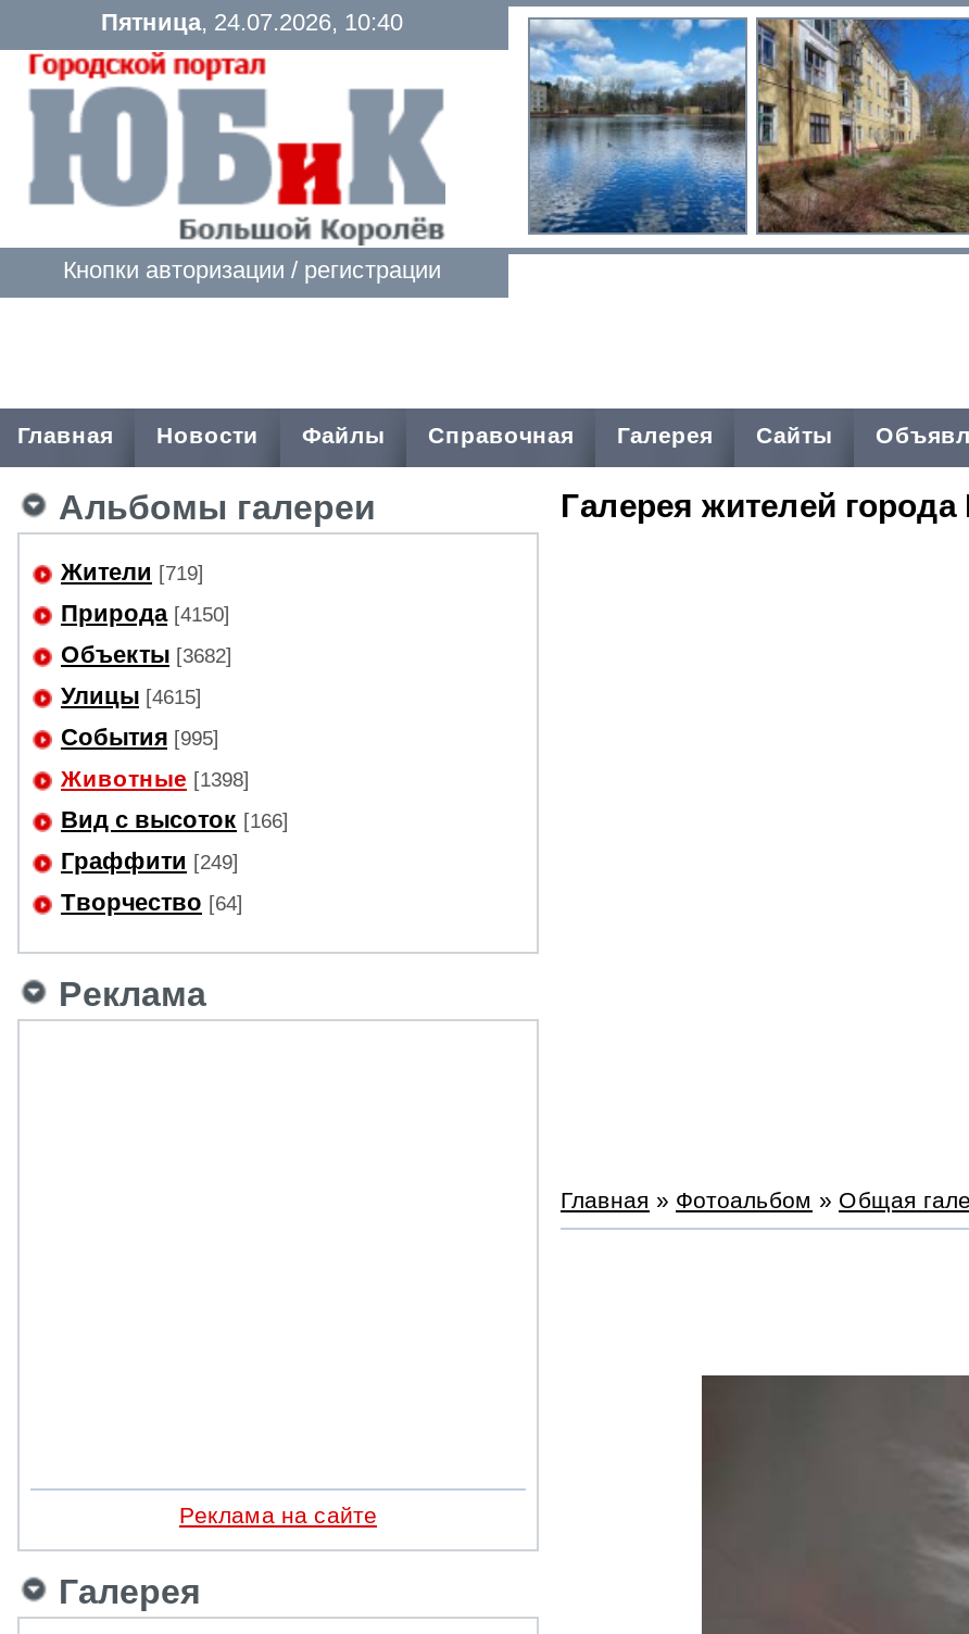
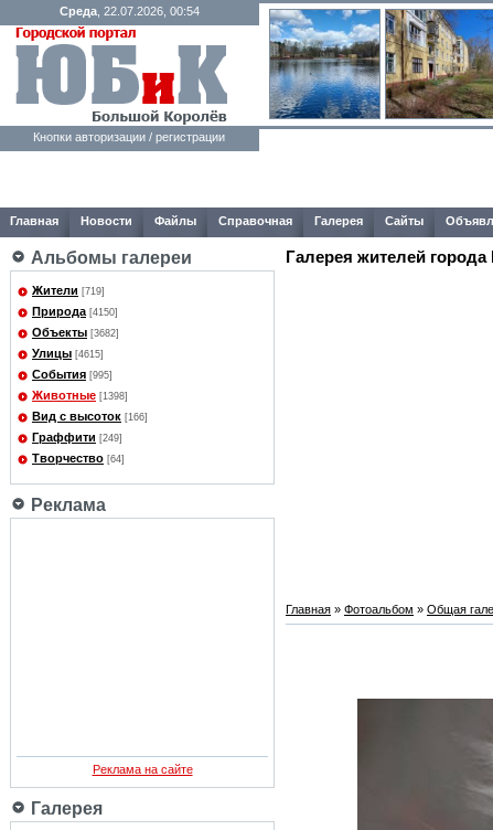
[101,9,403,35] Пятница, 24.07.2026, 10:40 -> [59,4,199,18] Среда, 22.07.2026, 00:54

